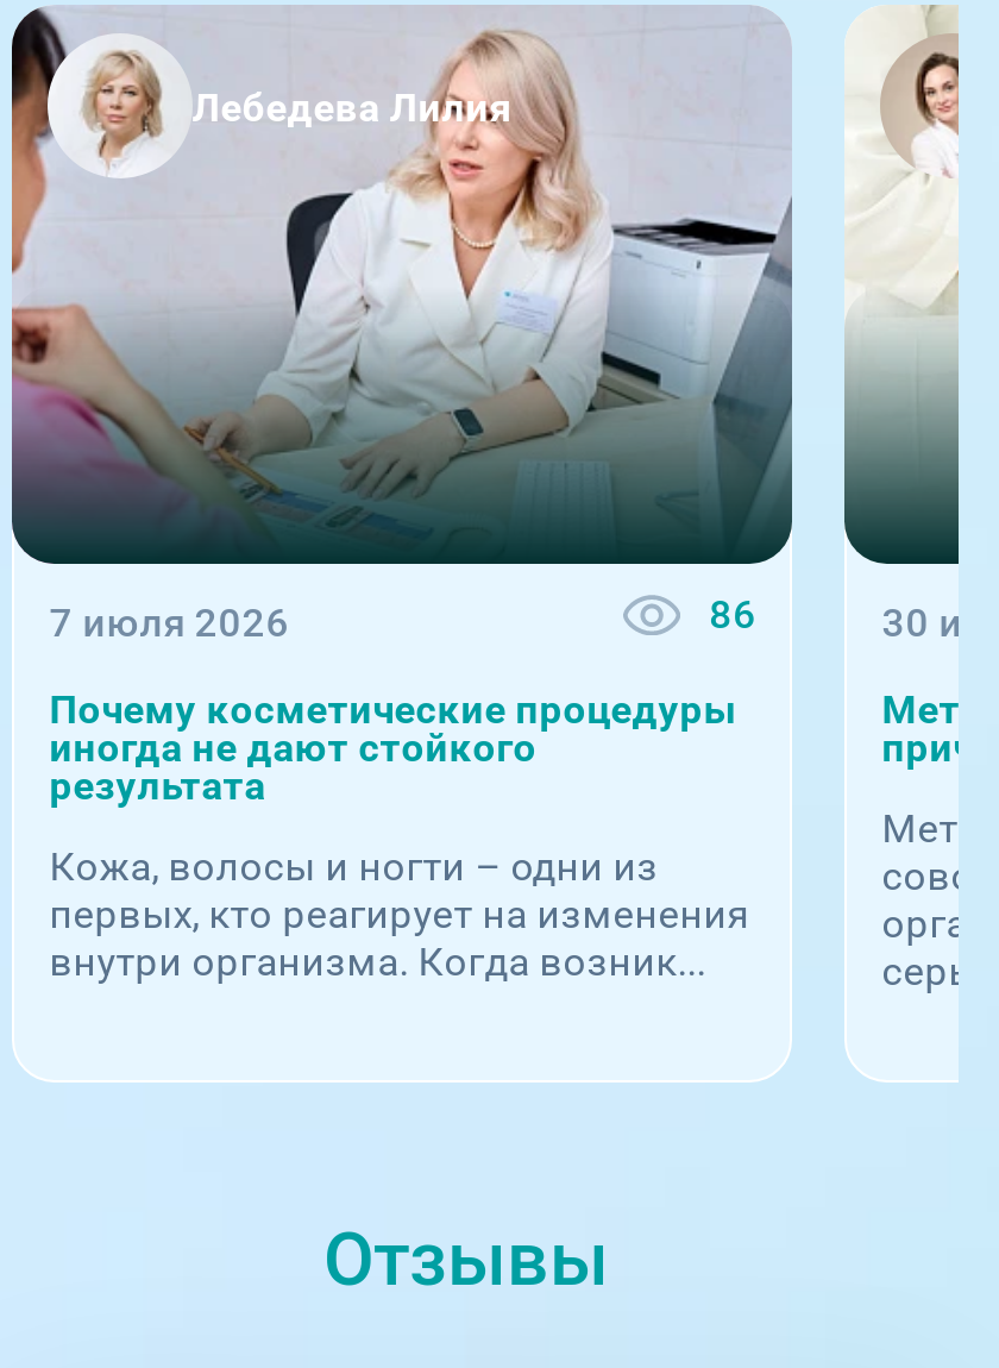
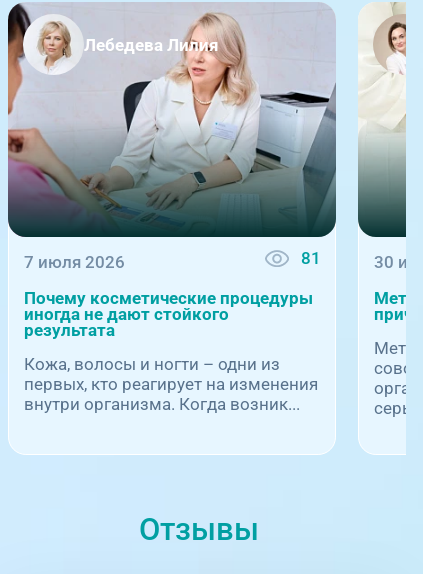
[709,590,757,638] 86 -> [301,248,321,268] 81

